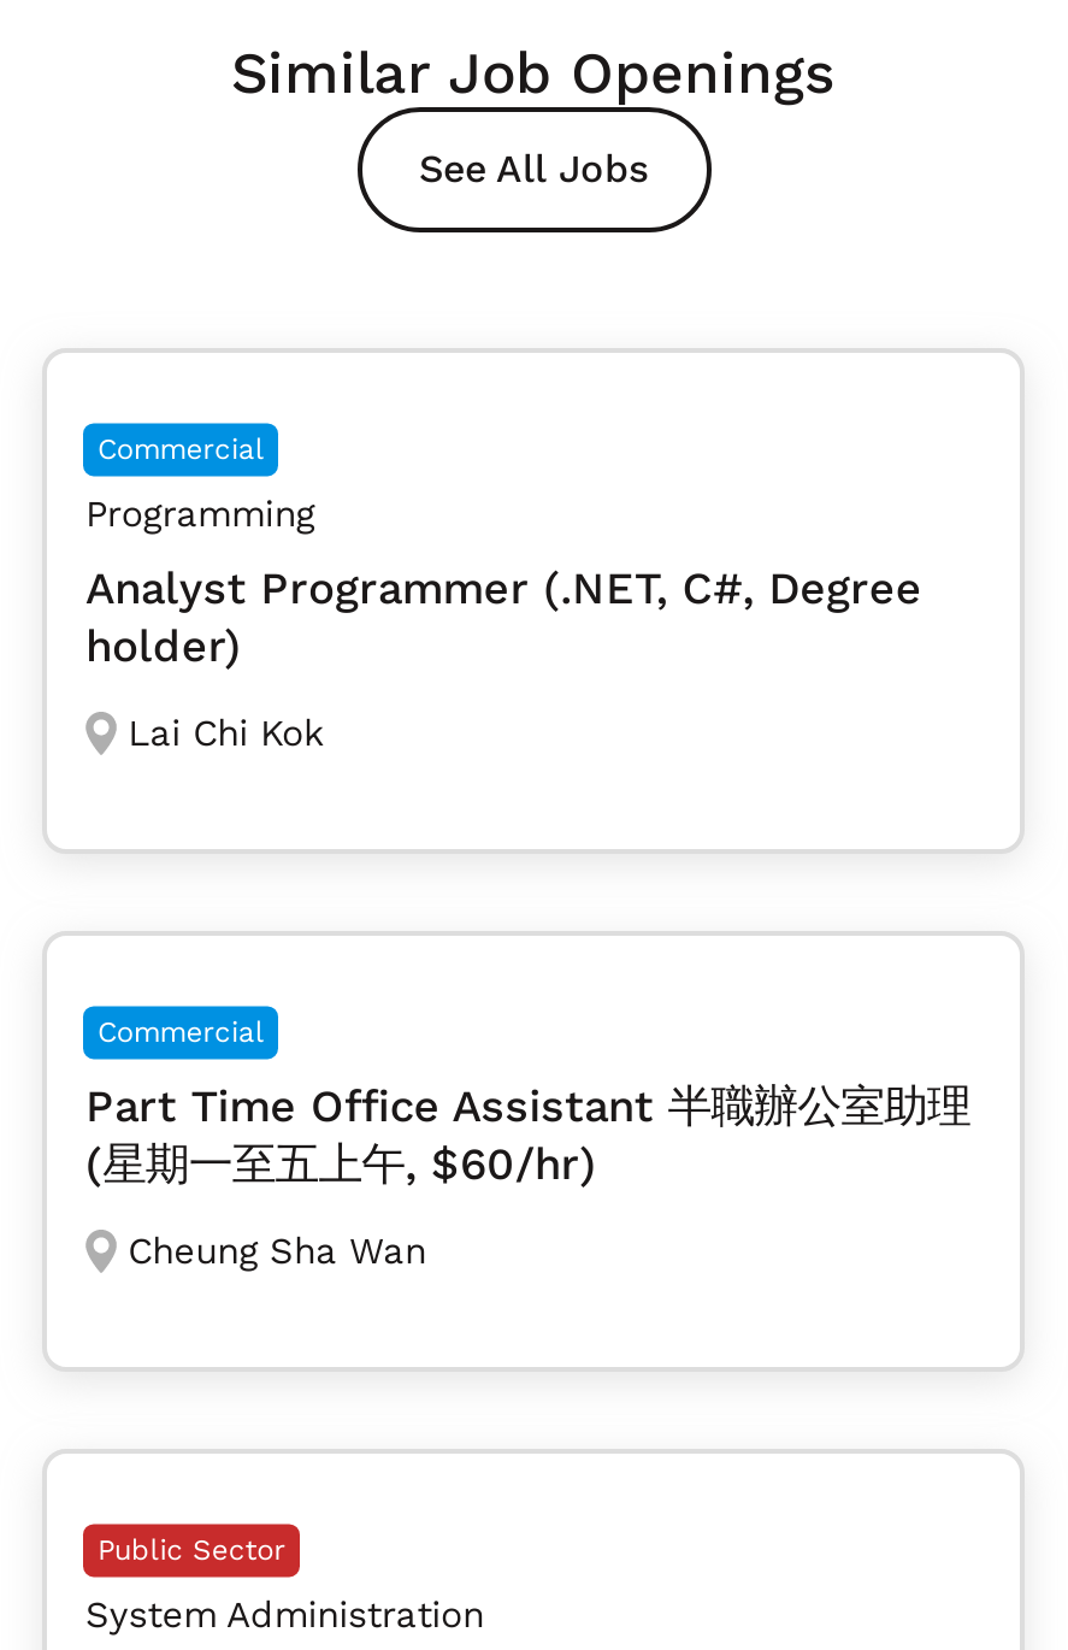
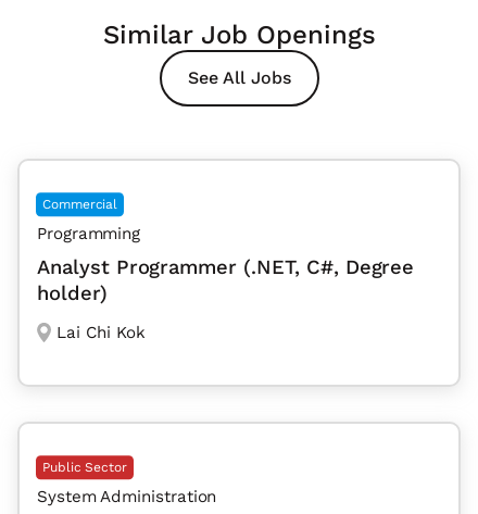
[85,1015,970,1273] Commercial | Part Time Office Assistant 半職辦公室助理 | (星期一至五上午, $60/hr) | Cheung Sha Wan -> none

